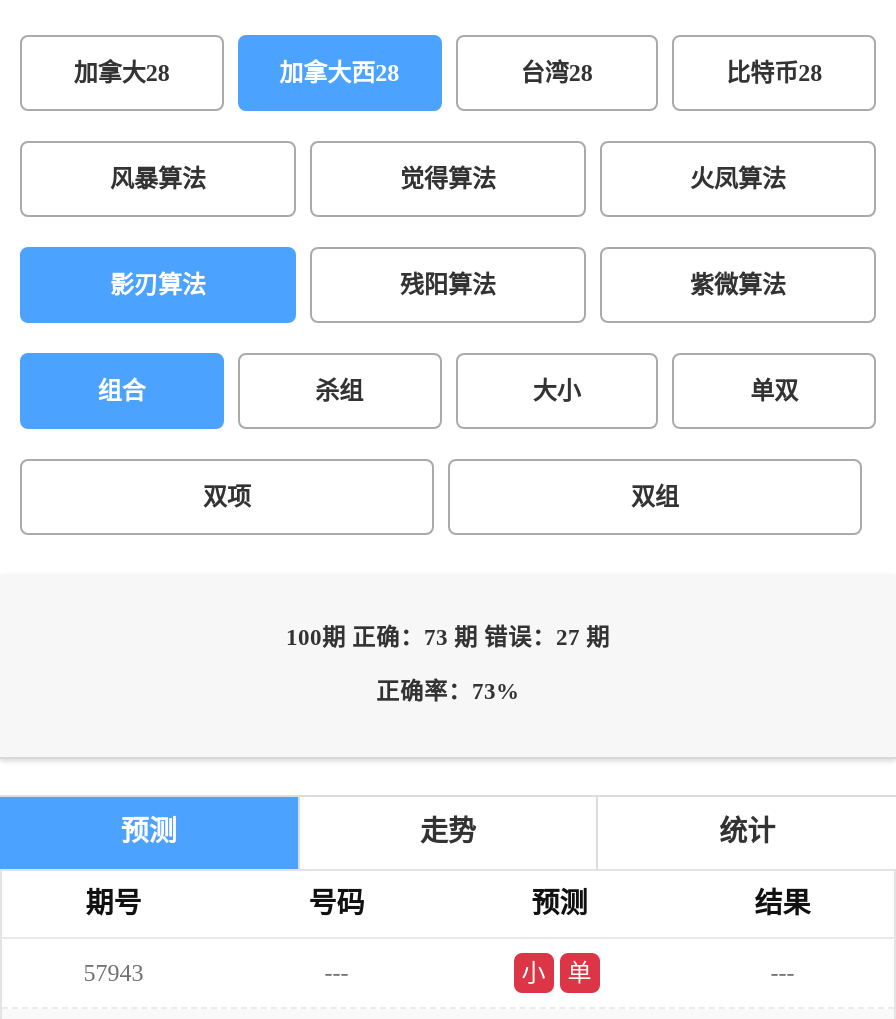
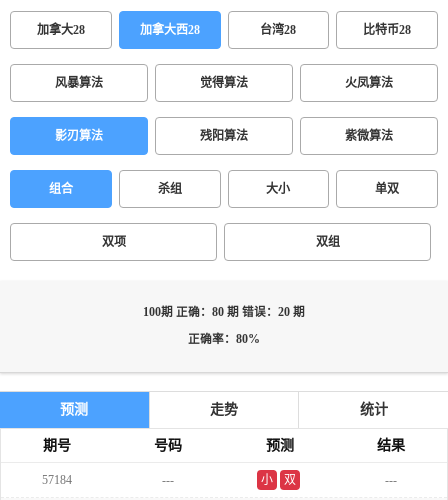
[286,625,610,651] 100期 正确：73 期 错误：27 期 -> [143,306,305,319] 100期 正确：80 期 错误：20 期
[376,679,520,705] 正确率：73% -> [188,333,260,346] 正确率：80%
[84,959,144,987] 57943 -> [42,473,72,487] 57184
[568,959,592,987] 单 -> [284,473,296,487] 双

